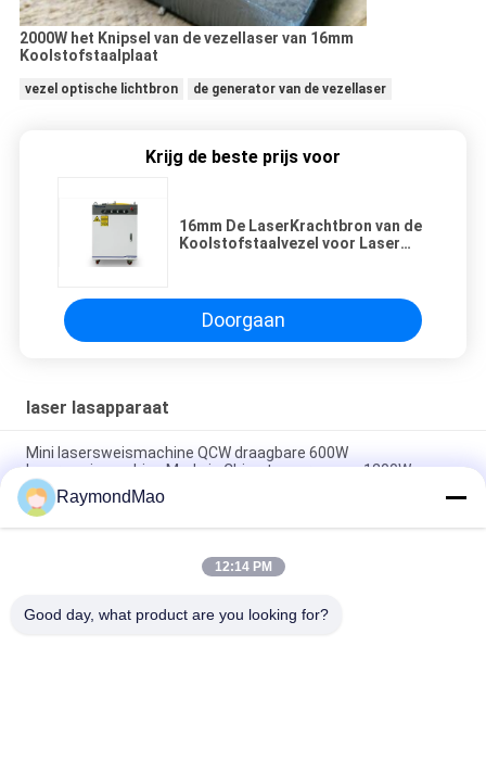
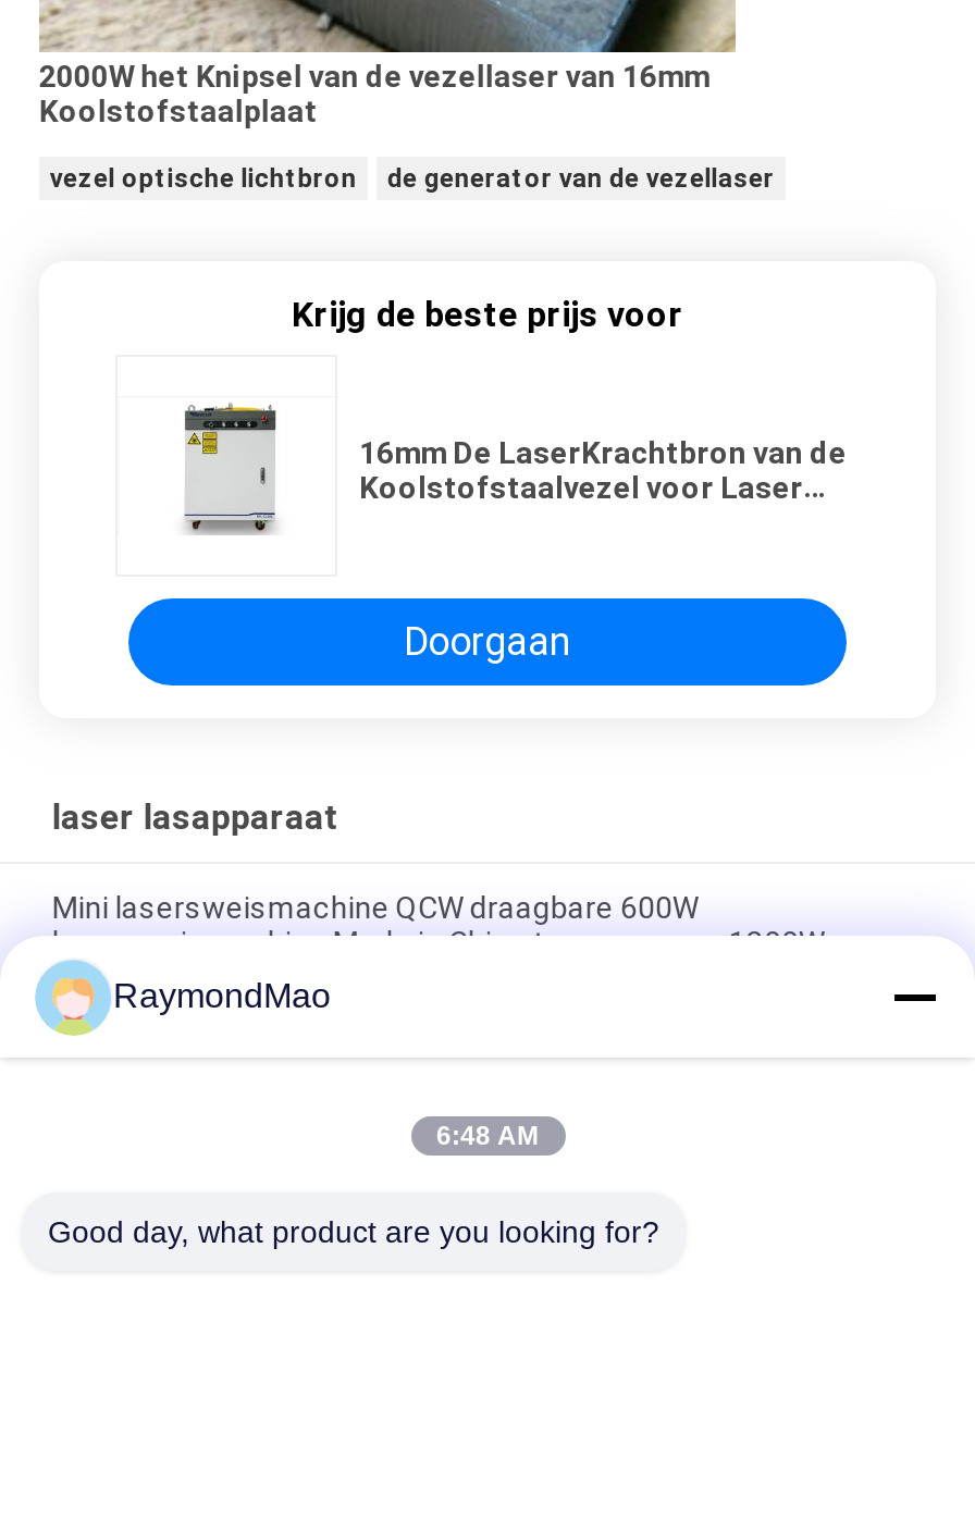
[214,559,272,574] 12:14 PM -> [436,1121,539,1151] 6:48 AM

